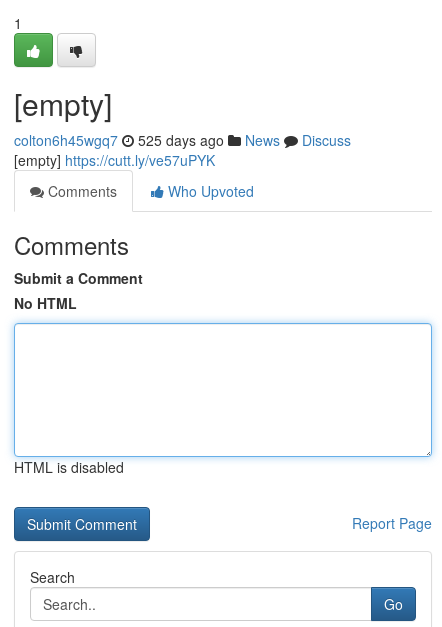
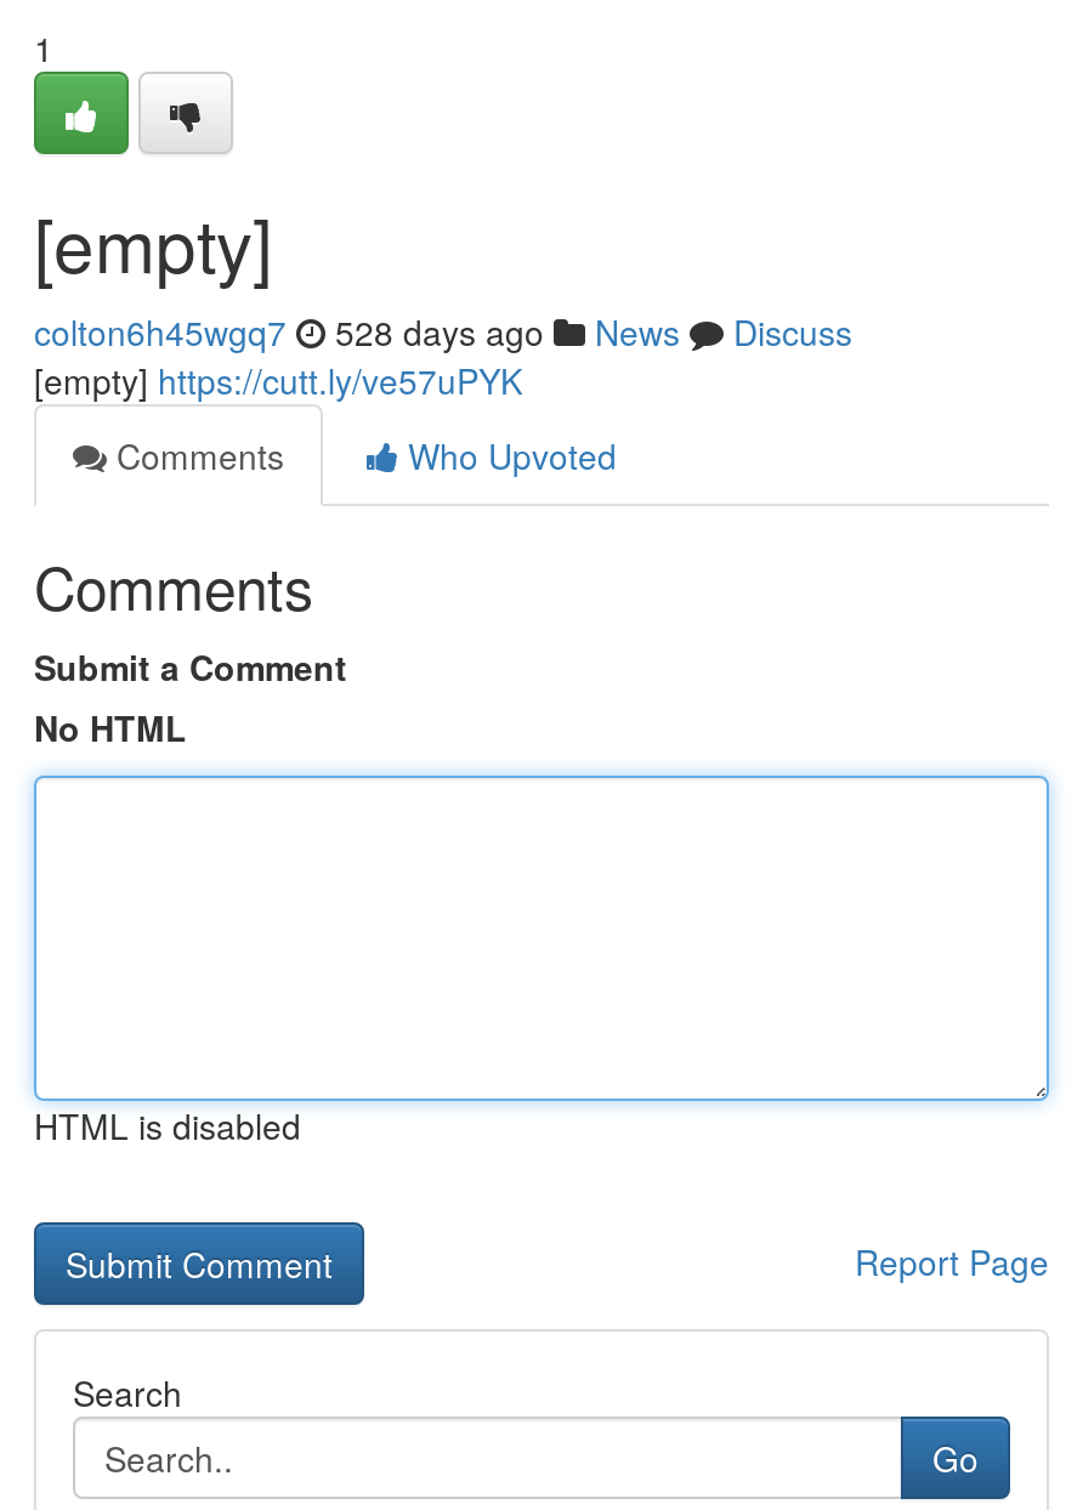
[14,130,351,150] colton6h45wgq7 525 days ago News Discuss -> [34,307,852,356] colton6h45wgq7 528 days ago News Discuss

